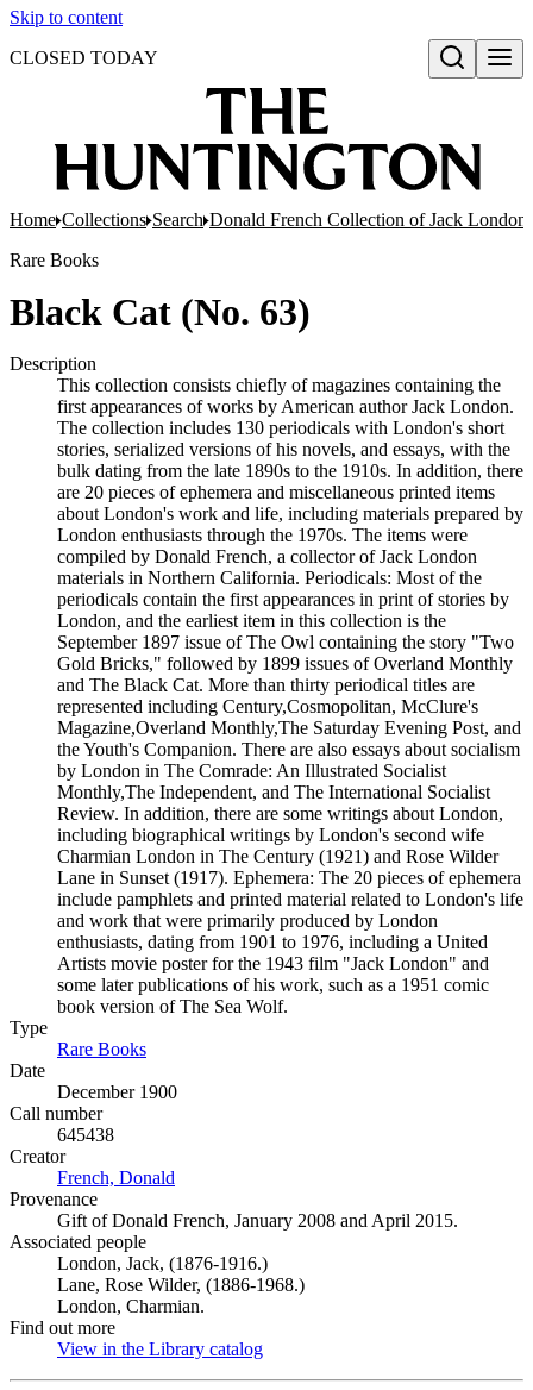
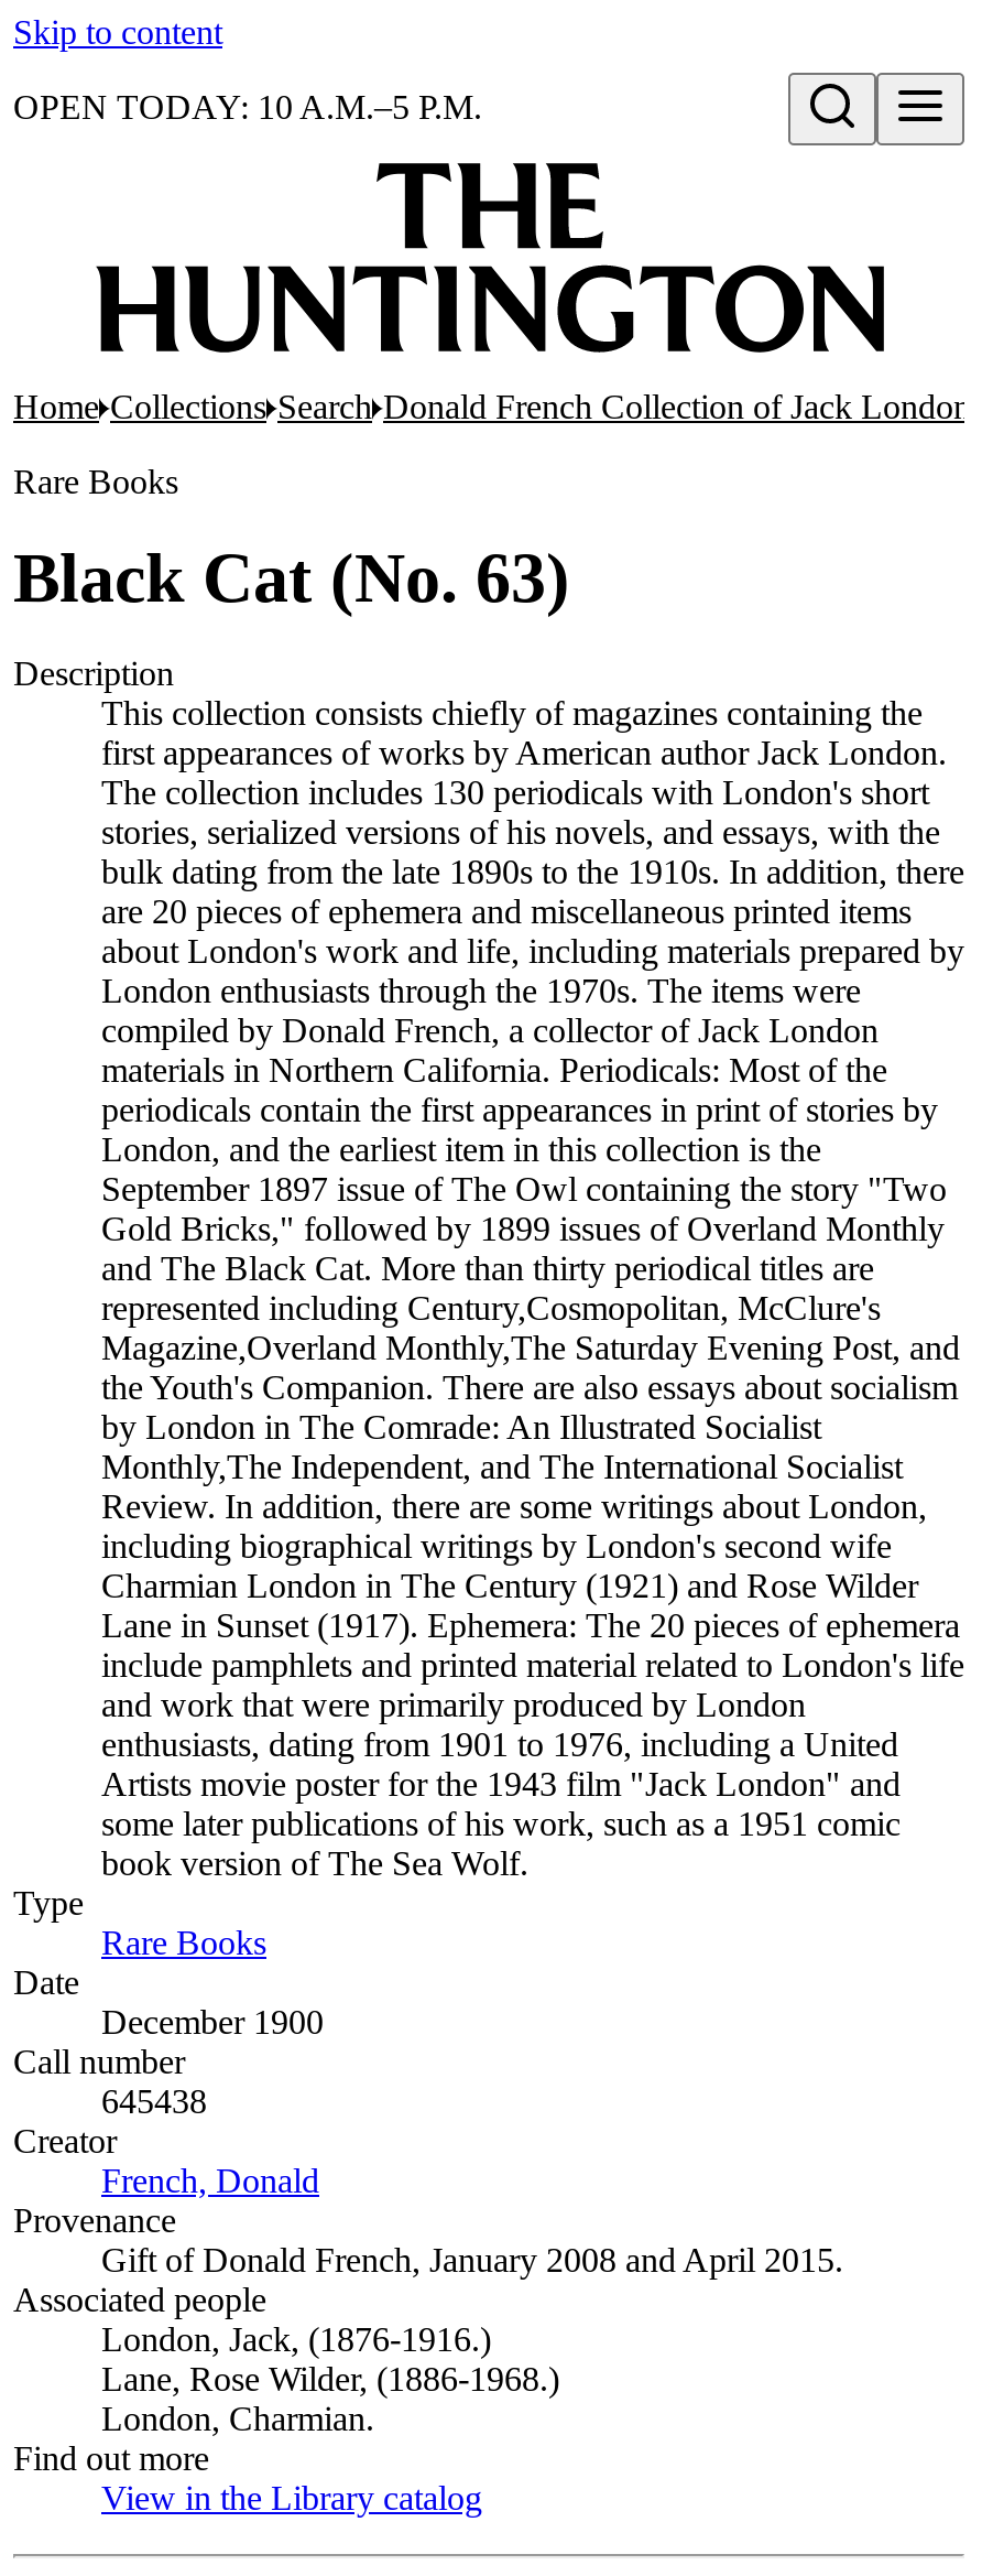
[10,48,158,68] CLOSED TODAY -> [13,88,482,126] OPEN TODAY: 10 A.M.–5 P.M.

